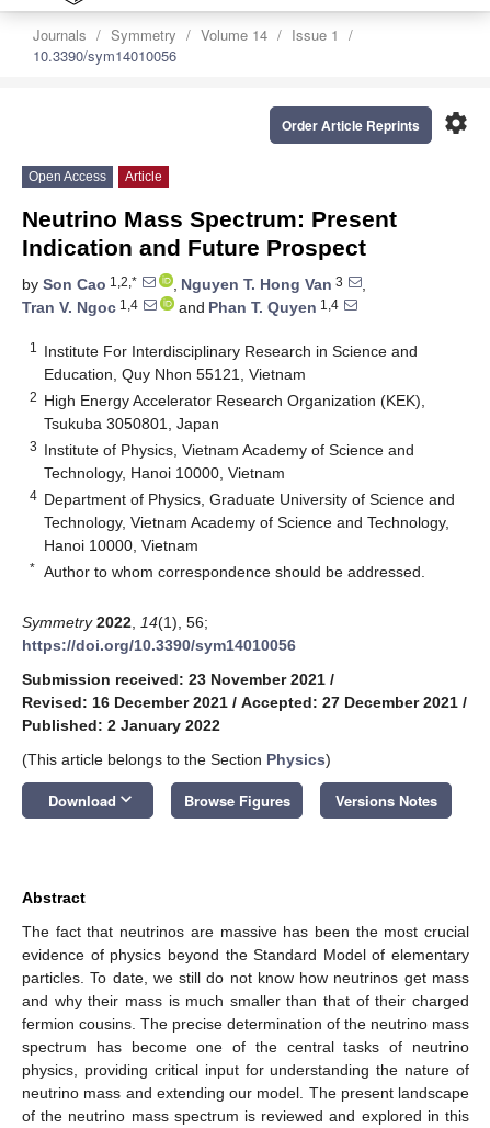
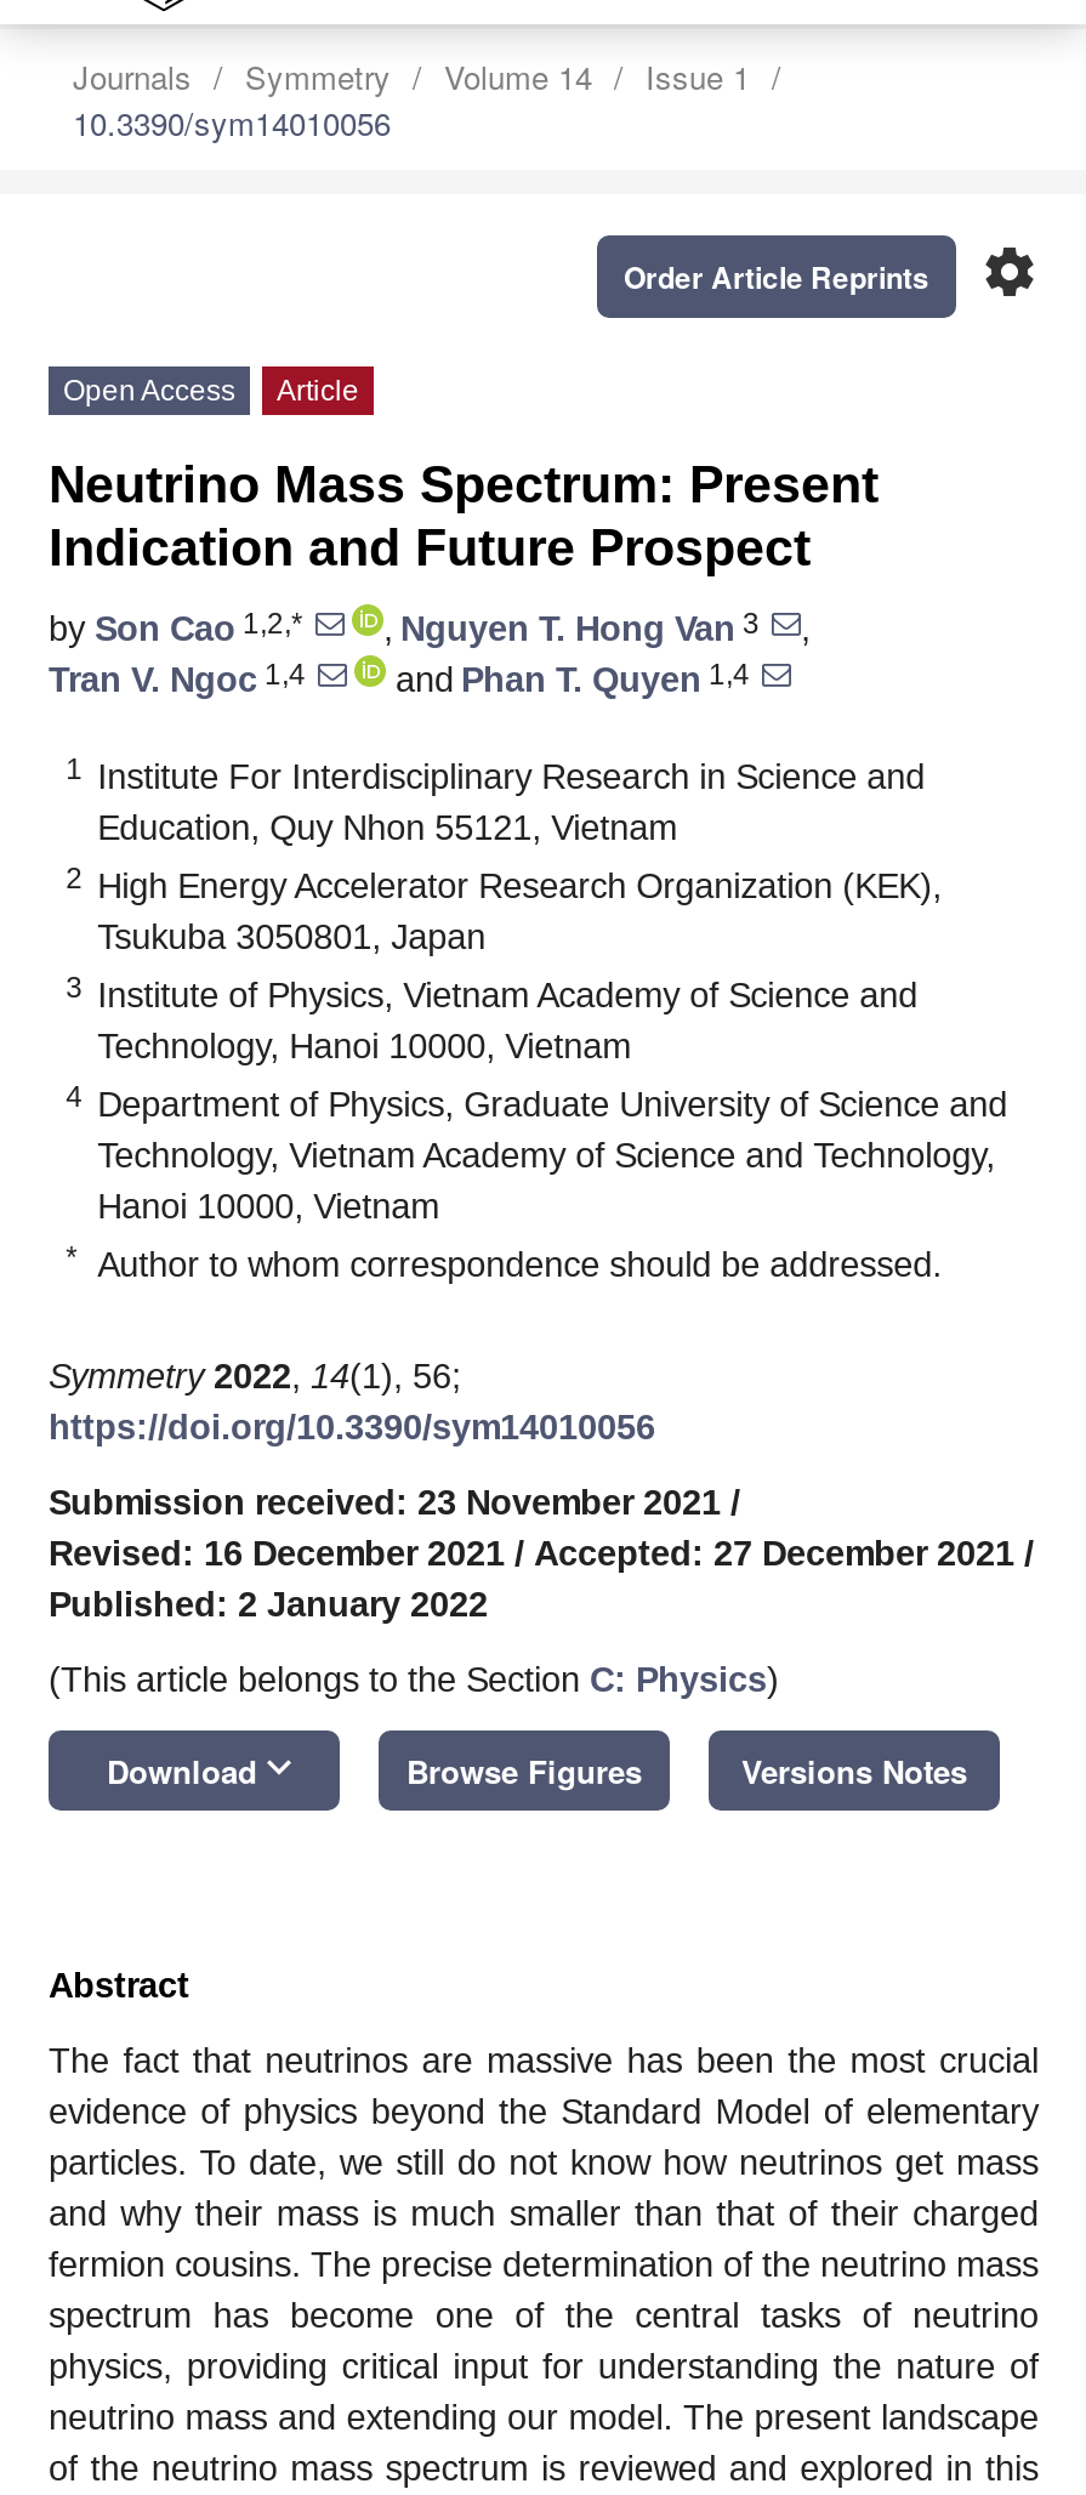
[22,750,331,768] (This article belongs to the Section Physics) -> [49,1659,779,1698] (This article belongs to the Section C: Physics)

